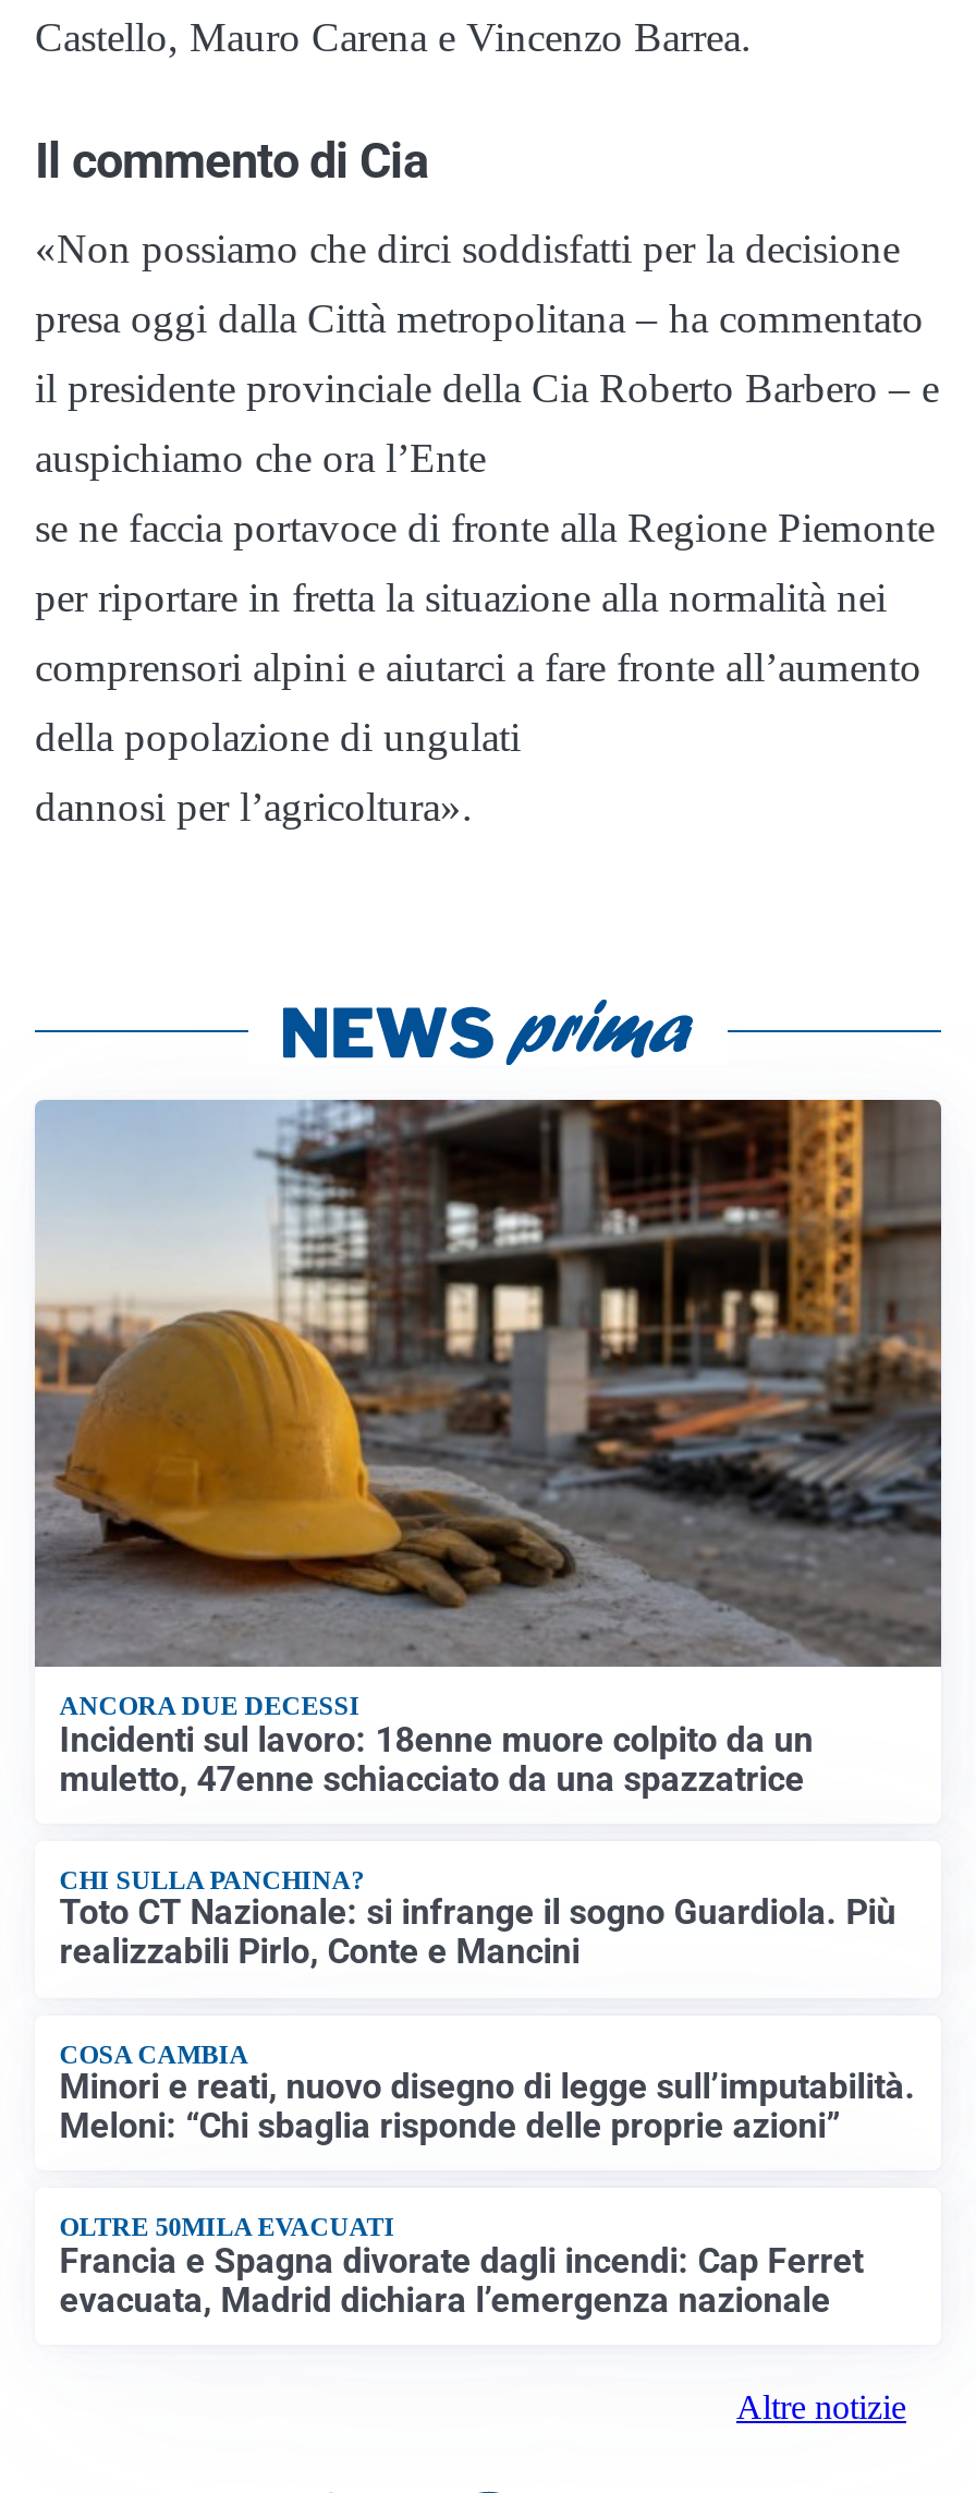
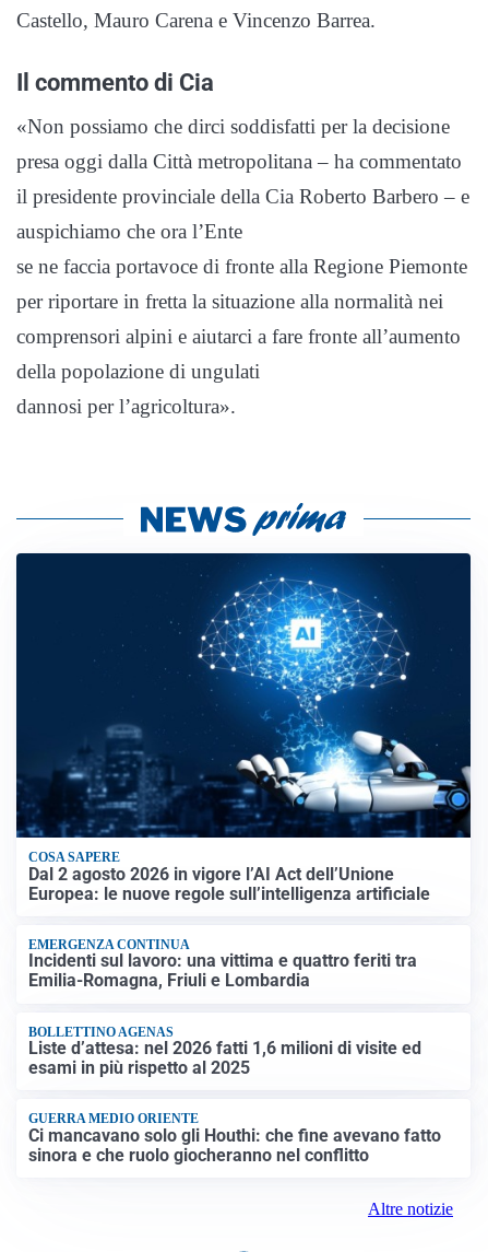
[33,1098,943,1799] [image] | ANCORA DUE DECESSI | Incidenti sul lavoro: 18enne muore colpito da un | muletto, 47enne schiacciato da una spazzatrice -> [15,552,472,904] [image] | COSA SAPERE | Dal 2 agosto 2026 in vigore l’AI Act dell’Unione | Europea: le nuove regole sull’intelligenza artificiale
[59,1865,896,1973] CHI SULLA PANCHINA? | Toto CT Nazionale: si infrange il sogno Guardiola. Più | realizzabili Pirlo, Conte e Mancini -> [29,937,417,991] EMERGENZA CONTINUA | Incidenti sul lavoro: una vittima e quattro feriti tra | Emilia-Romagna, Friuli e Lombardia
[59,2039,915,2147] COSA CAMBIA | Minori e reati, nuovo disegno di legge sull’imputabilità. | Meloni: “Chi sbaglia risponde delle proprie azioni” -> [29,1024,422,1078] BOLLETTINO AGENAS | Liste d’attesa: nel 2026 fatti 1,6 milioni di visite ed | esami in più rispetto al 2025
[59,2213,863,2320] OLTRE 50MILA EVACUATI | Francia e Spagna divorate dagli incendi: Cap Ferret | evacuata, Madrid dichiara l’emergenza nazionale -> [29,1111,441,1165] GUERRA MEDIO ORIENTE | Ci mancavano solo gli Houthi: che fine avevano fatto | sinora e che ruolo giocheranno nel conflitto

